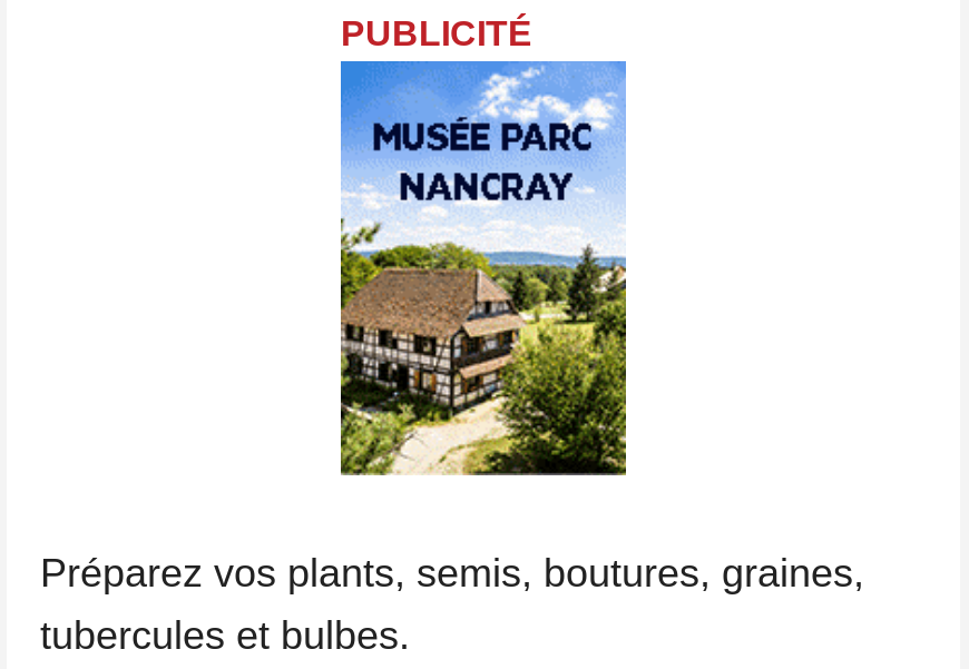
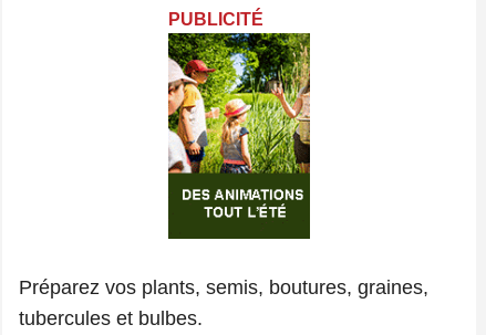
[339,59,628,478] [image] -> [167,32,311,240] [image]

